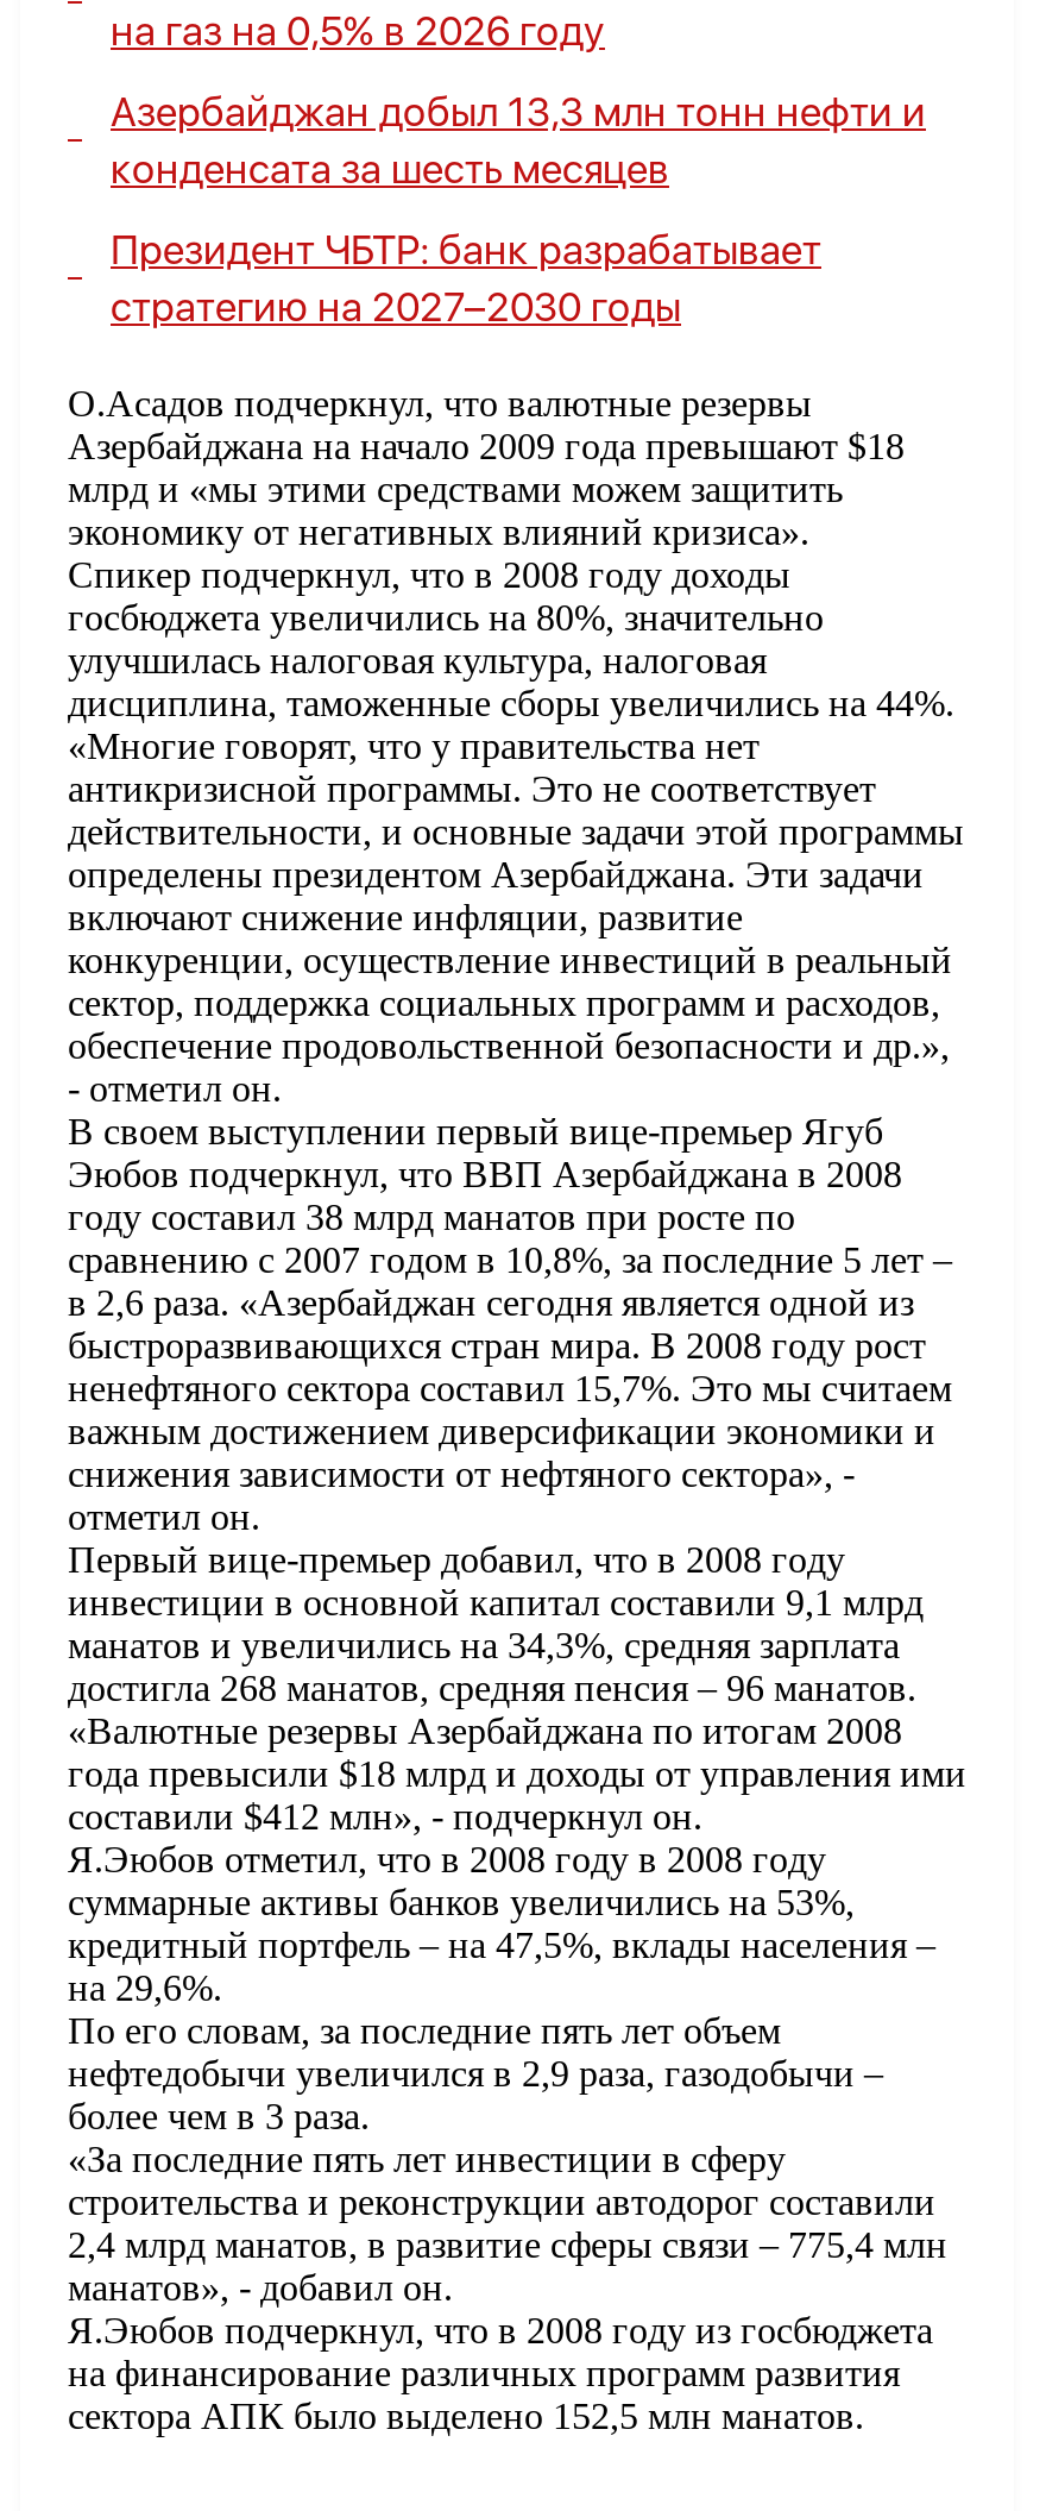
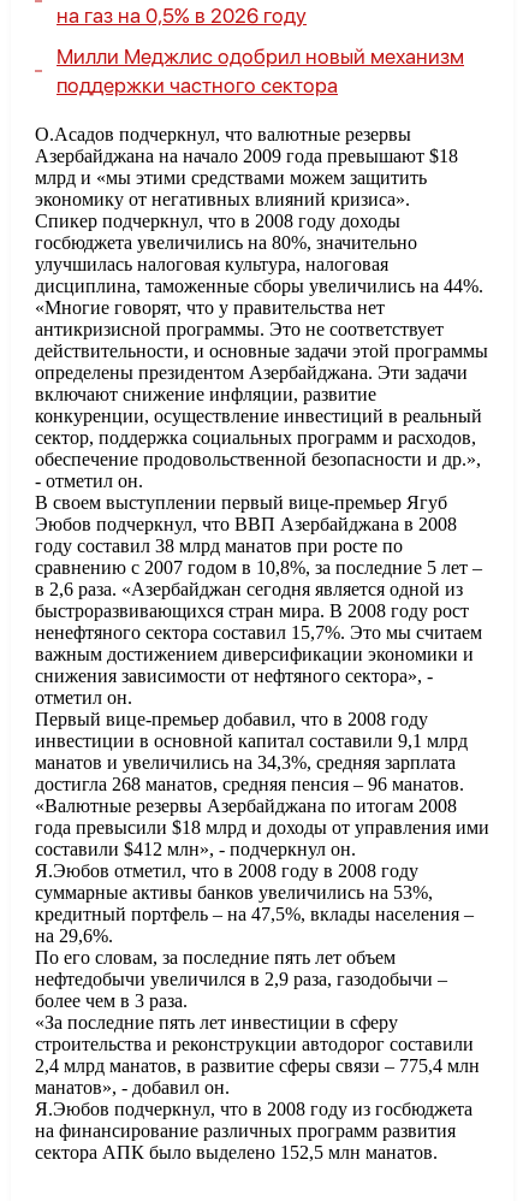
[111,89,926,331] Азербайджан добыл 13,3 млн тонн нефти и | конденсата за шесть месяцев | Президент ЧБТР: банк разрабатывает | стратегию на 2027–2030 годы -> [57,45,464,98] Милли Меджлис одобрил новый механизм | поддержки частного сектора

